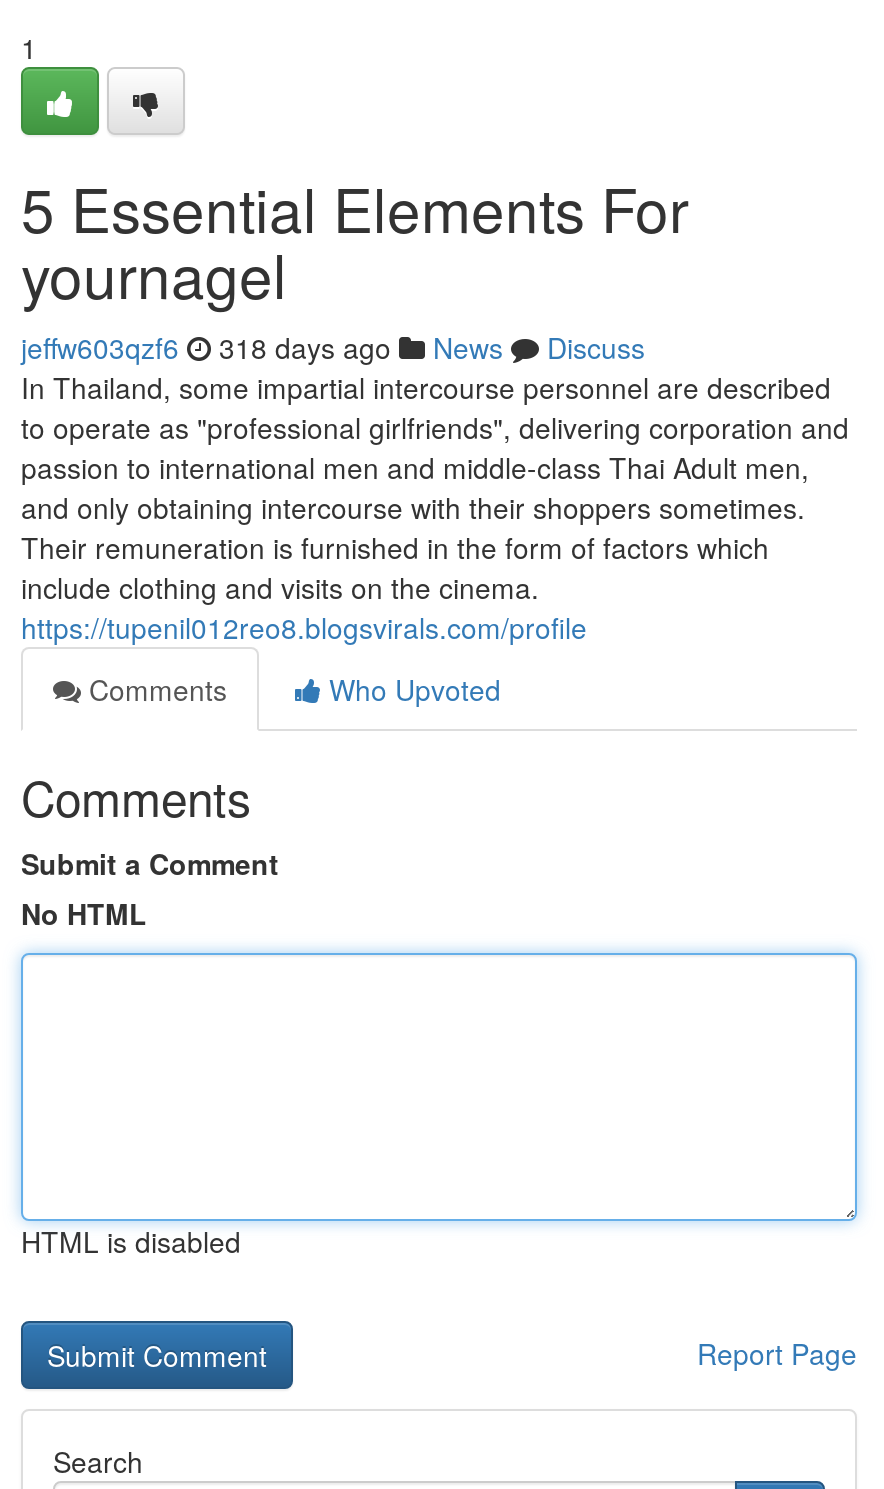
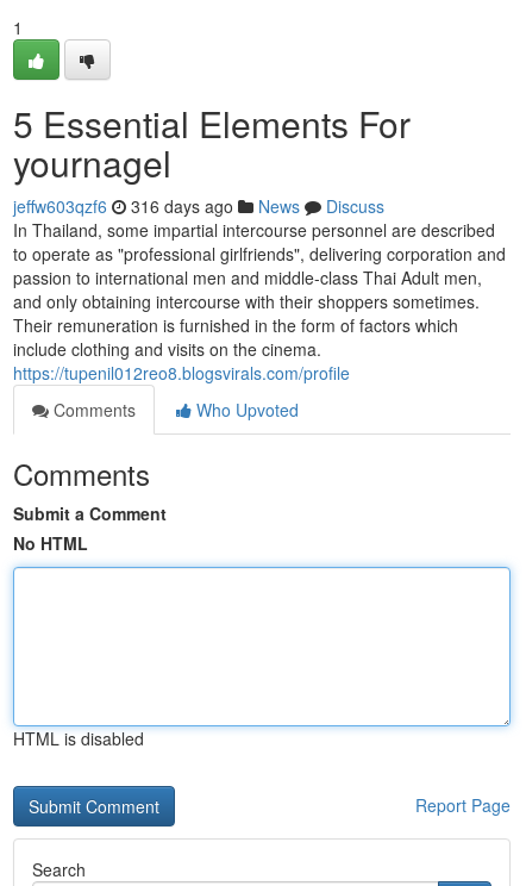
[21,327,645,367] jeffw603qzf6 318 days ago News Discuss -> [13,194,384,218] jeffw603qzf6 316 days ago News Discuss

